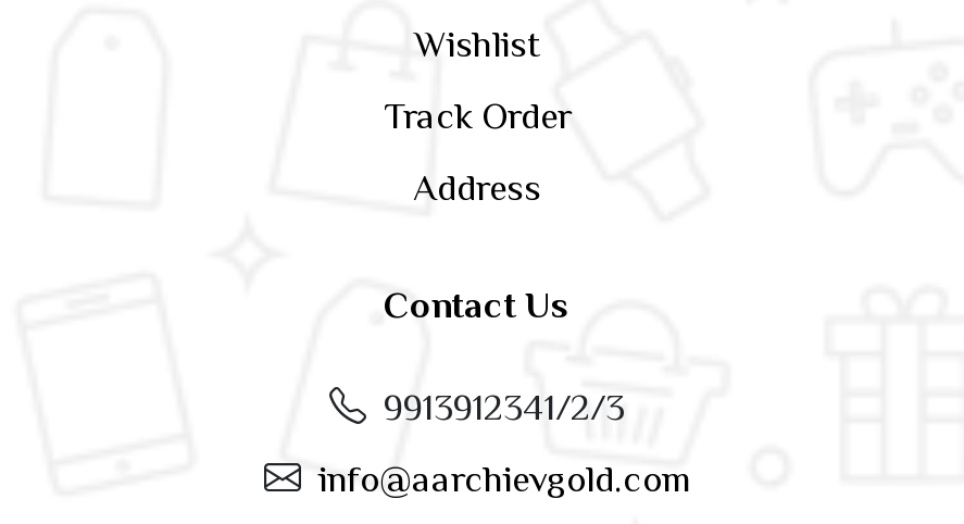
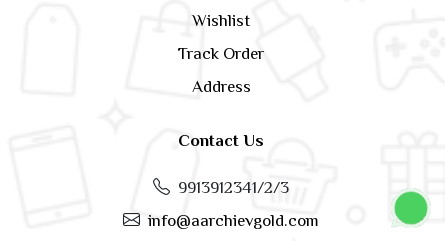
none -> [392,189,430,227] [image]

